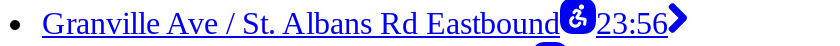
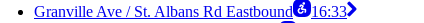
[42,6,668,40] Granville Ave / St. Albans Rd Eastbound 23:56 -> [34,3,347,20] Granville Ave / St. Albans Rd Eastbound 16:33

